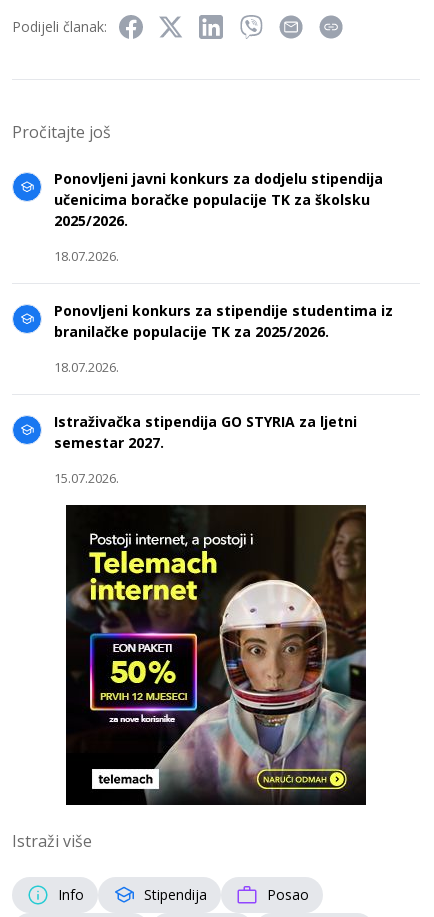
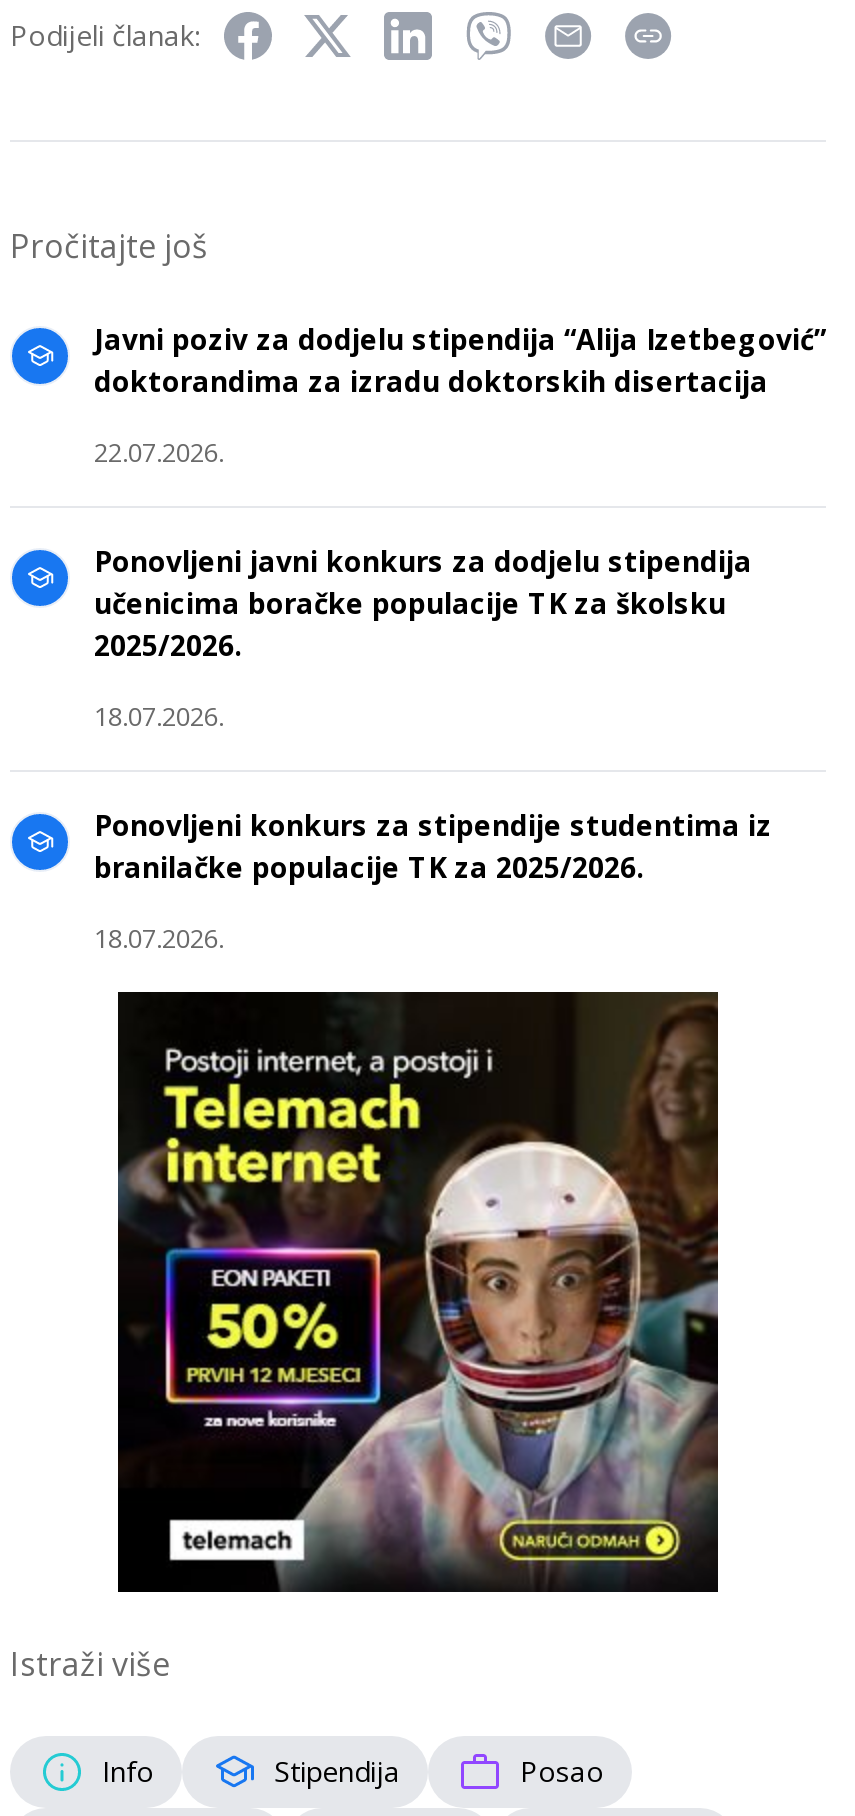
none -> [94,320,826,470] Javni poziv za dodjelu stipendija “Alija Izetbegović” | doktorandima za izradu doktorskih disertacija | 22.07.2026.
moved [54,169,393,376] -> [94,542,772,956]: Ponovljeni javni konkurs za dodjelu stipendija | učenicima boračke populacije TK za školsku | 2025/2026. | 18.07.2026. | Ponovljeni konkurs za stipendije studentima iz | branilačke populacije TK za 2025/2026. | 18.07.2026.
[54,412,357,487] Istraživačka stipendija GO STYRIA za ljetni | semestar 2027. | 15.07.2026. -> none

